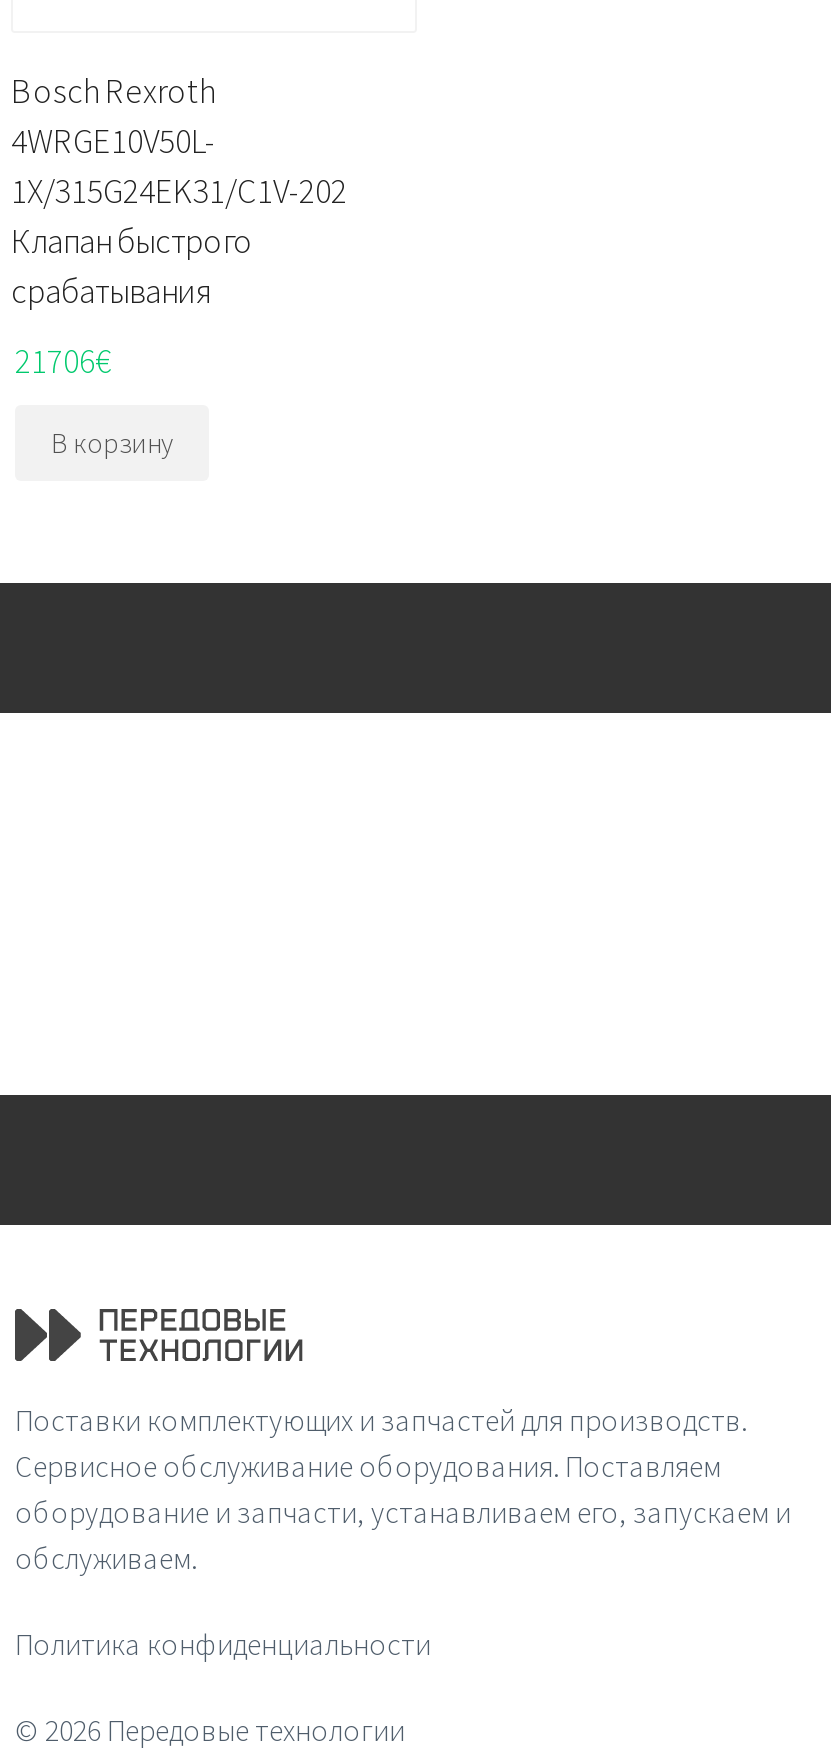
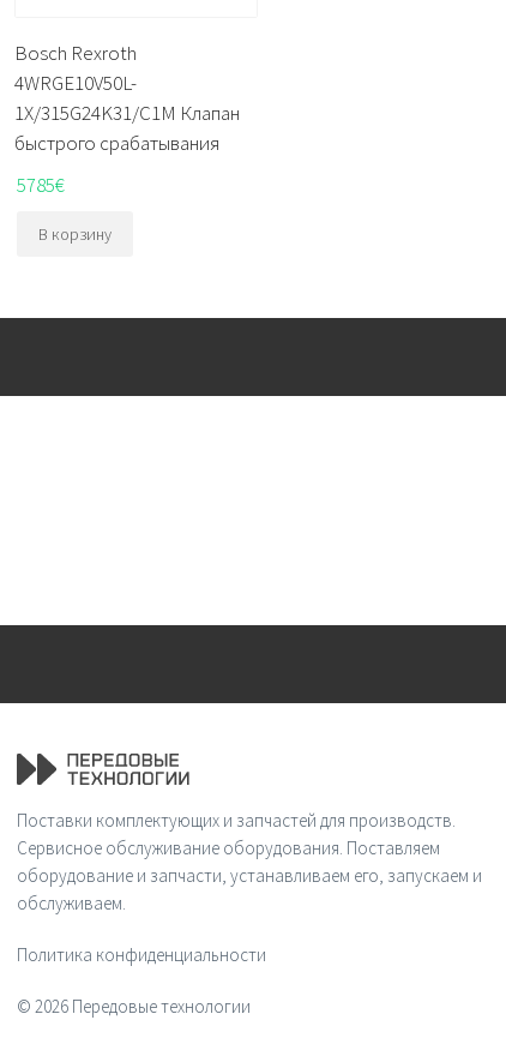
[11,170,347,314] 1X/315G24EK31/C1V-202 | Клапан быстрого | срабатывания -> [14,100,240,156] 1X/315G24K31/C1M Клапан | быстрого срабатывания
[15,339,111,383] 21706€ -> [17,171,65,198] 5785€

